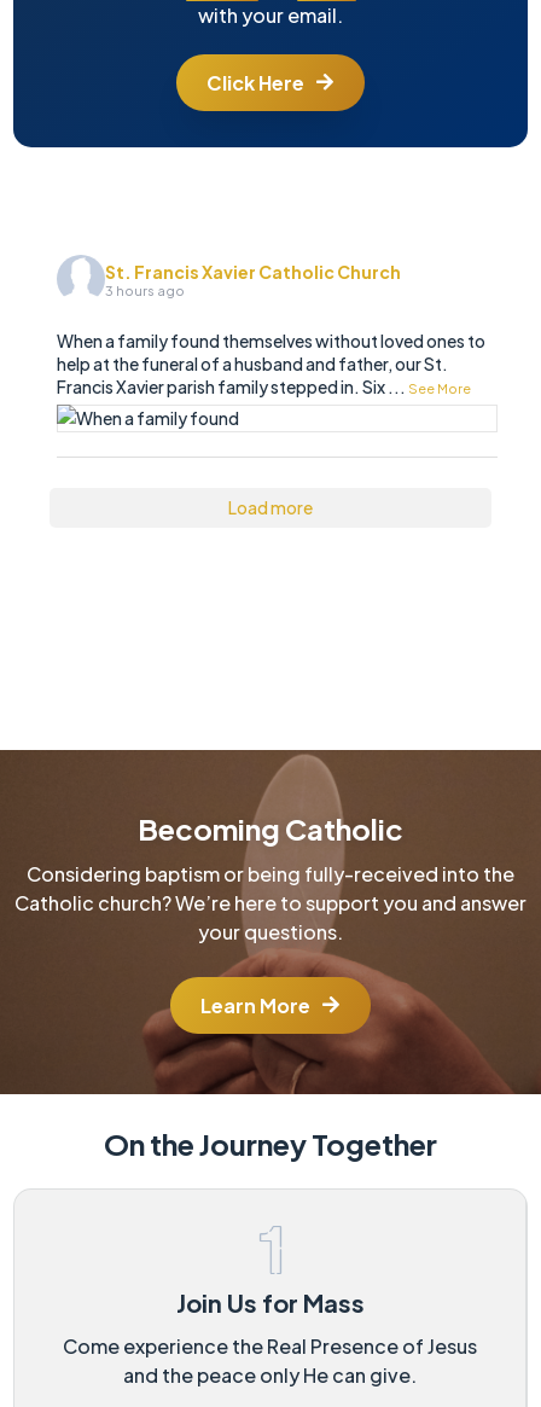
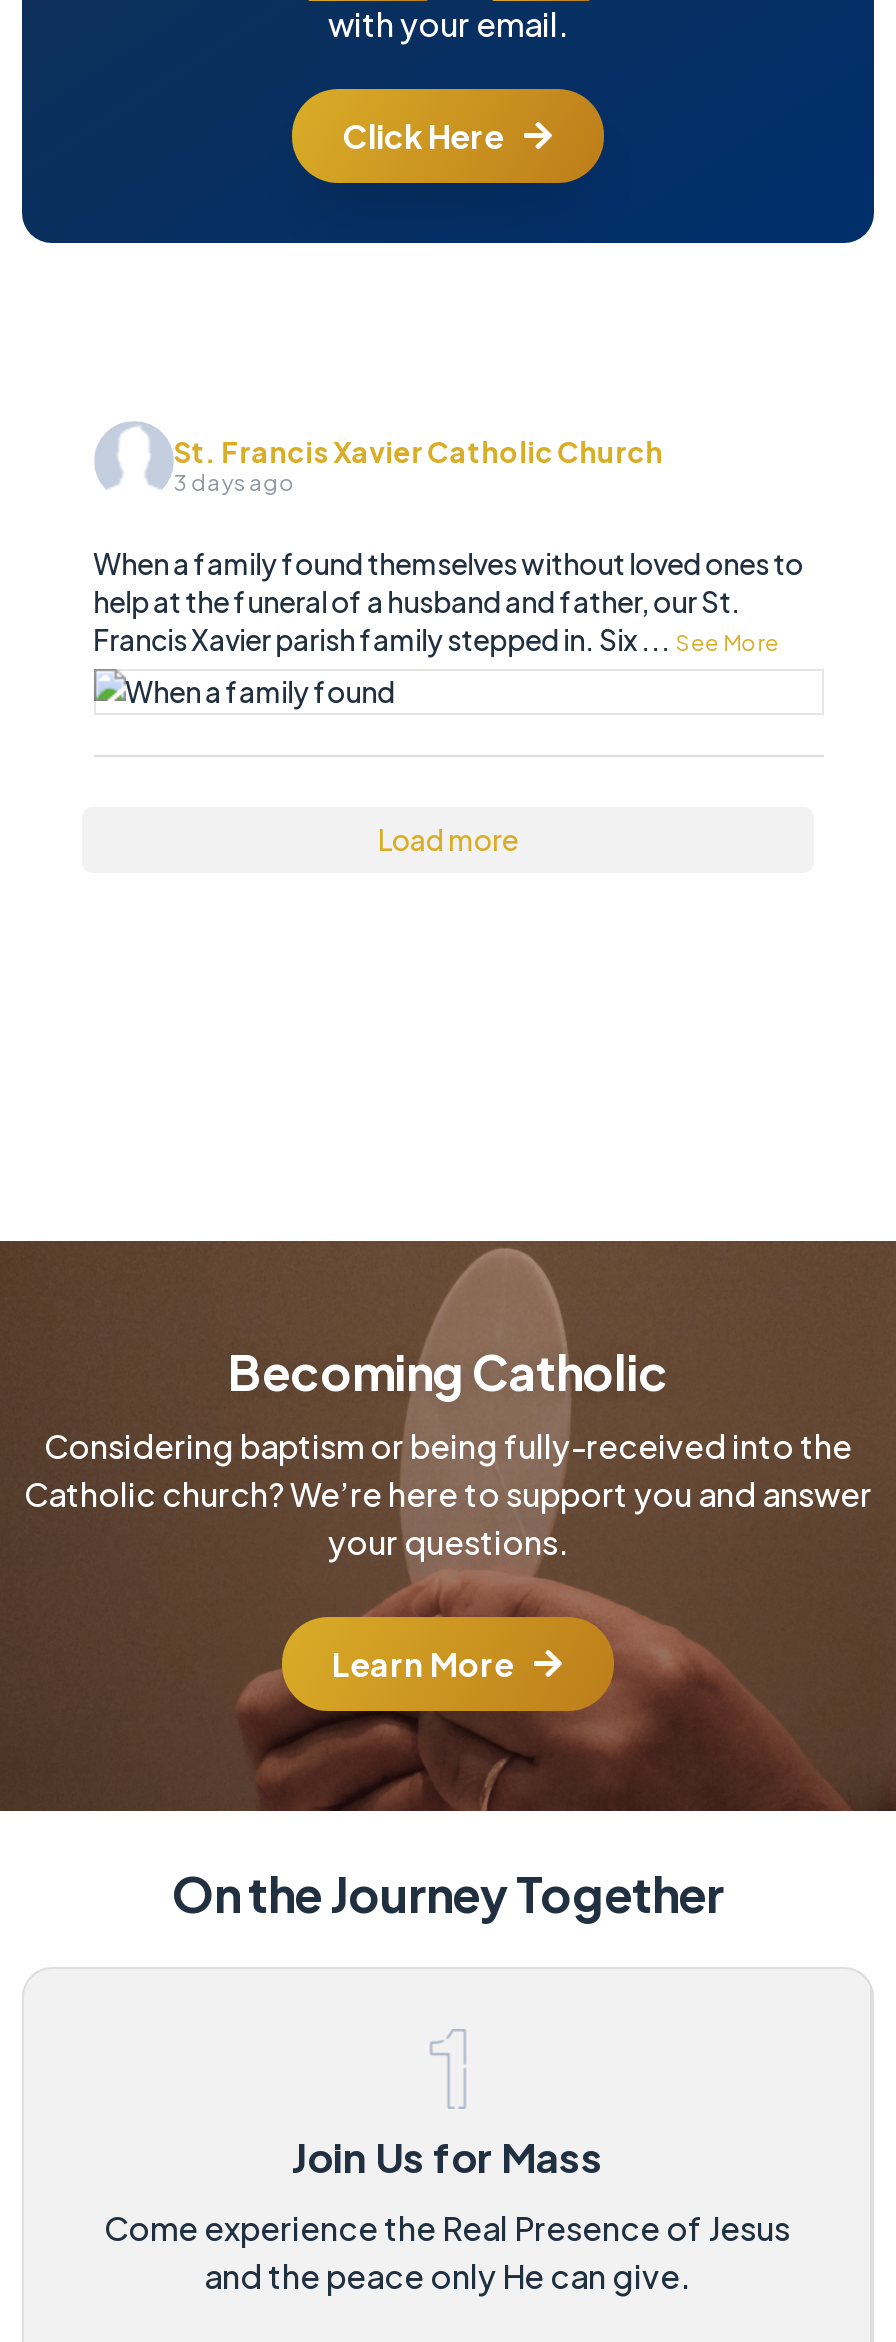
[105,283,184,299] 3 hours ago -> [173,468,295,494] 3 days ago

